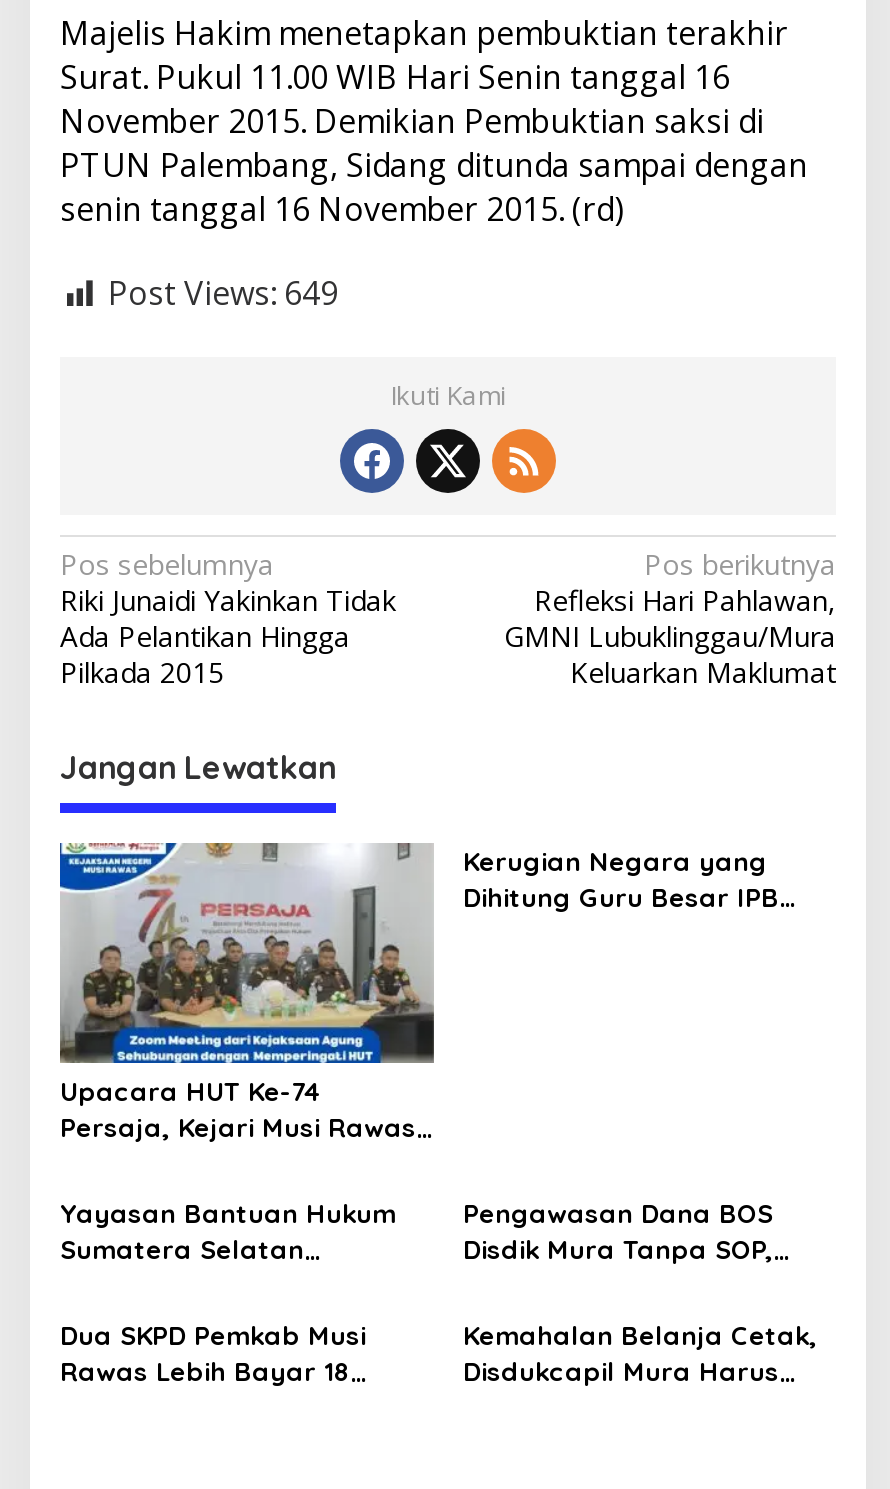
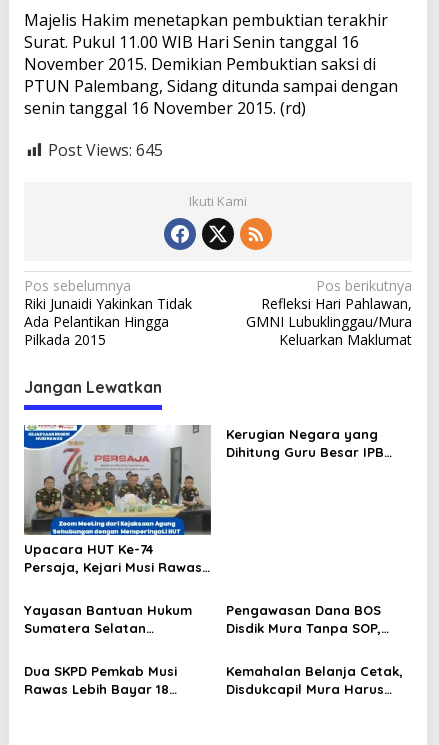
[108,271,338,315] Post Views: 649 -> [48,139,163,161] Post Views: 645

